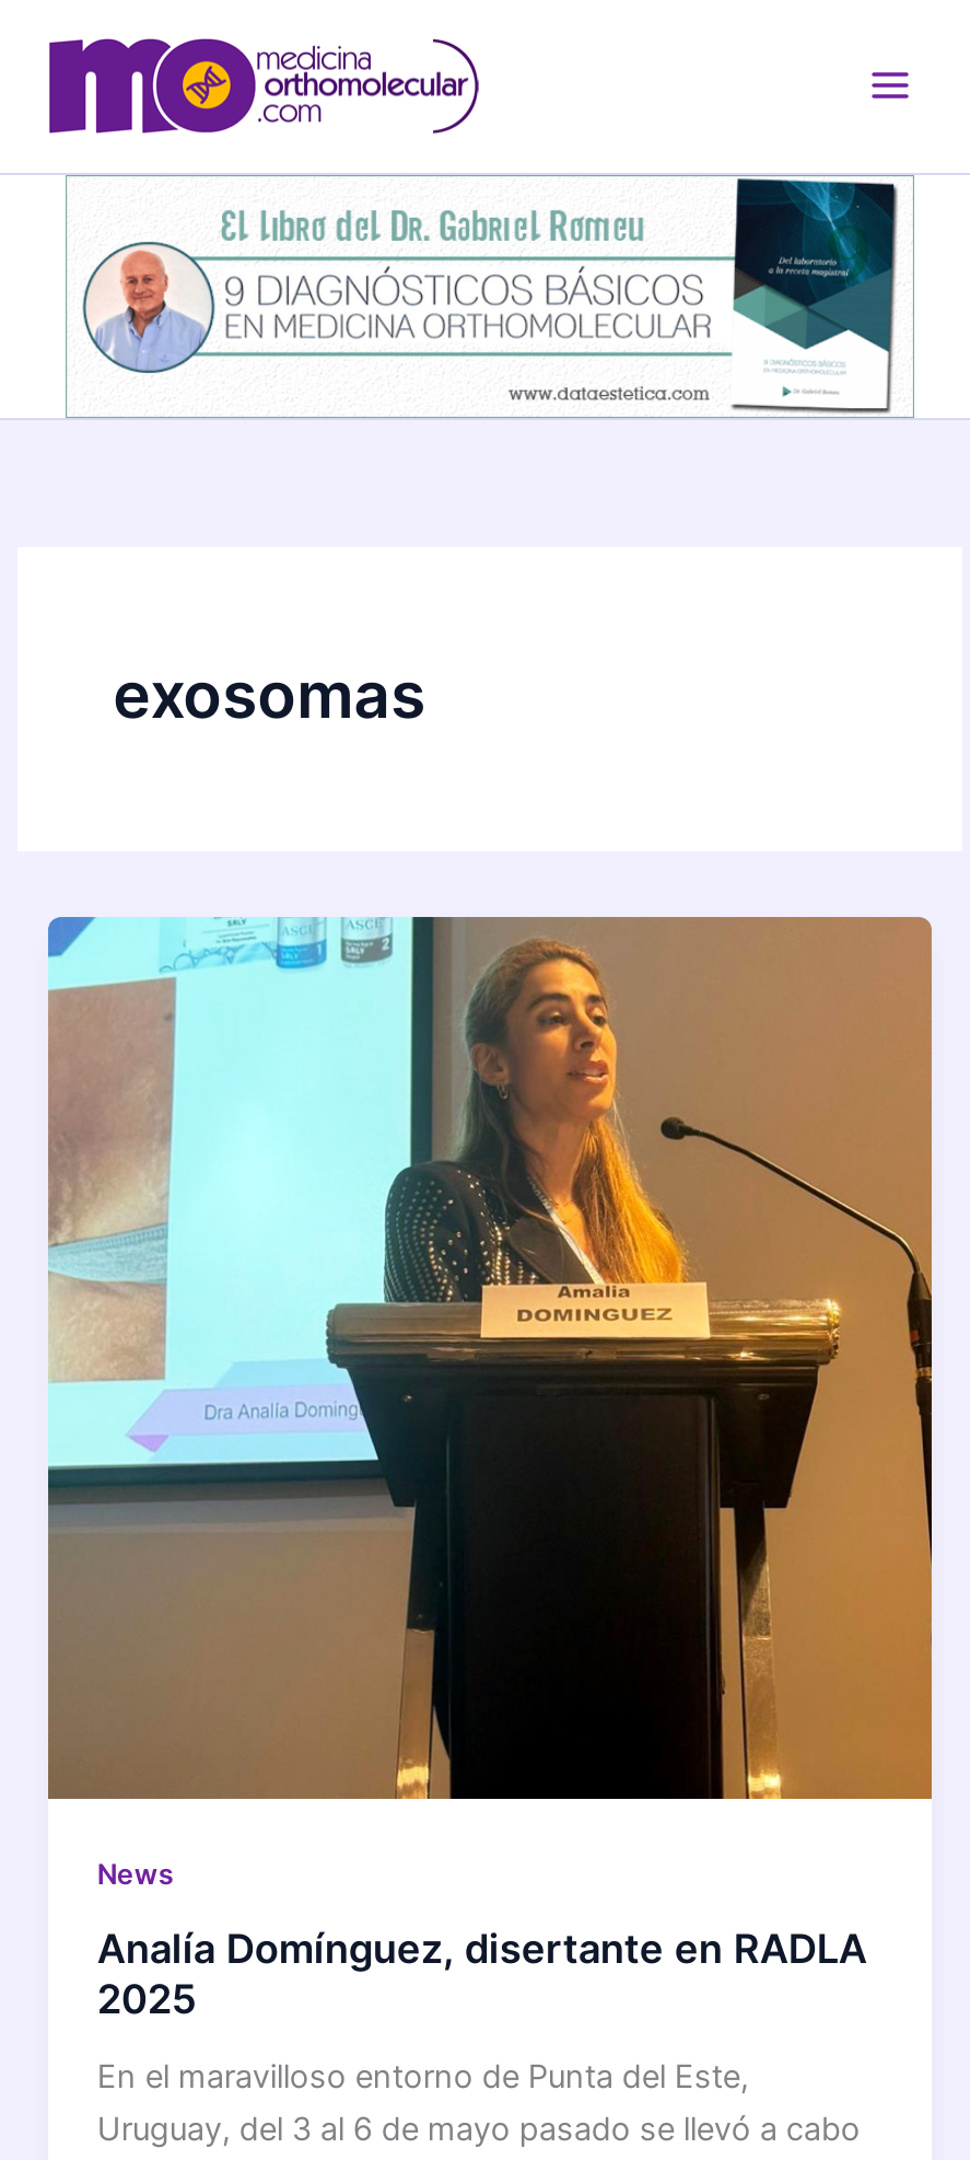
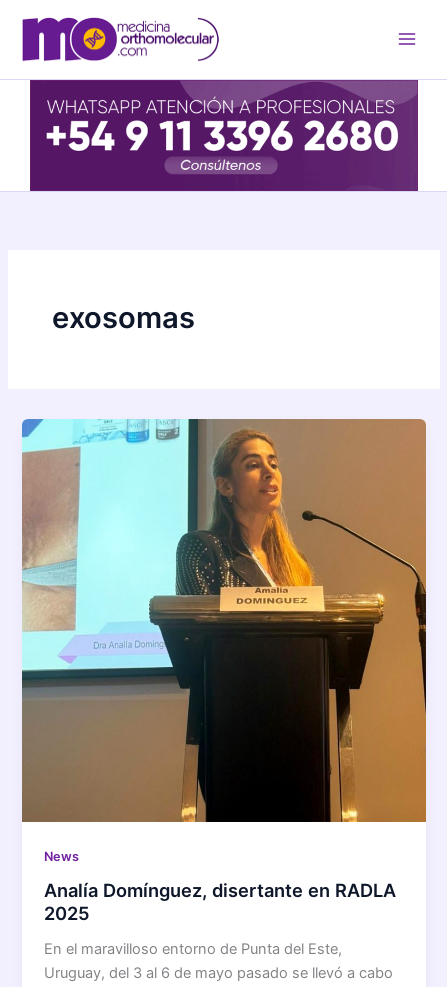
[66,175,914,418] [image] -> [29,79,419,192] [image]

